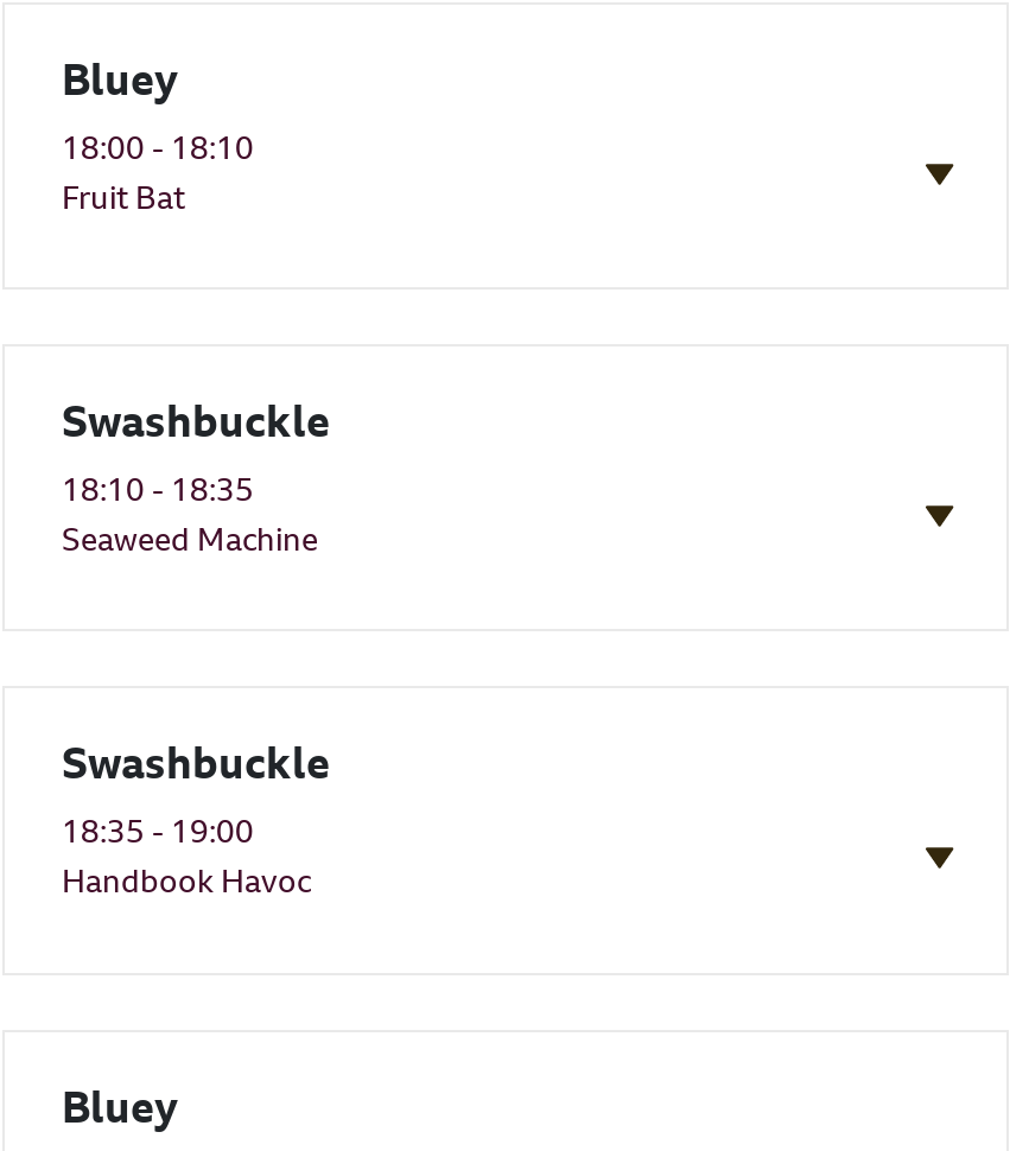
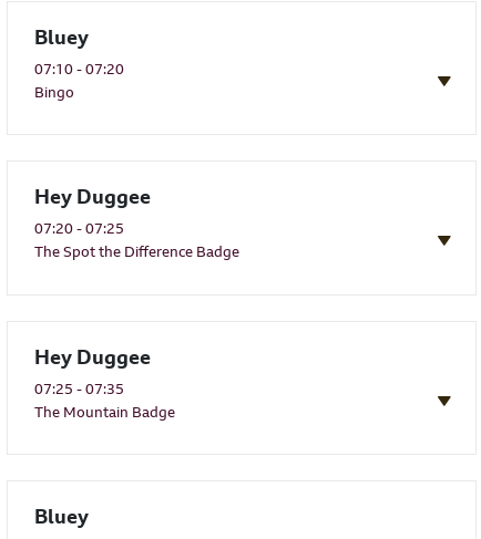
[62,135,254,166] 18:00 - 18:10 -> [34,63,124,77] 07:10 - 07:20
[62,185,185,215] Fruit Bat -> [34,86,74,100] Bingo
[62,406,330,449] Swashbuckle -> [34,189,151,209] Hey Duggee
[62,477,254,508] 18:10 - 18:35 -> [34,223,124,237] 07:20 - 07:25
[62,527,318,558] Seaweed Machine -> [34,246,239,260] The Spot the Difference Badge
[62,749,330,791] Swashbuckle -> [34,349,151,369] Hey Duggee
[62,820,254,851] 18:35 - 19:00 -> [34,382,124,397] 07:25 - 07:35
[62,870,311,901] Handbook Havoc -> [34,406,175,420] The Mountain Badge

